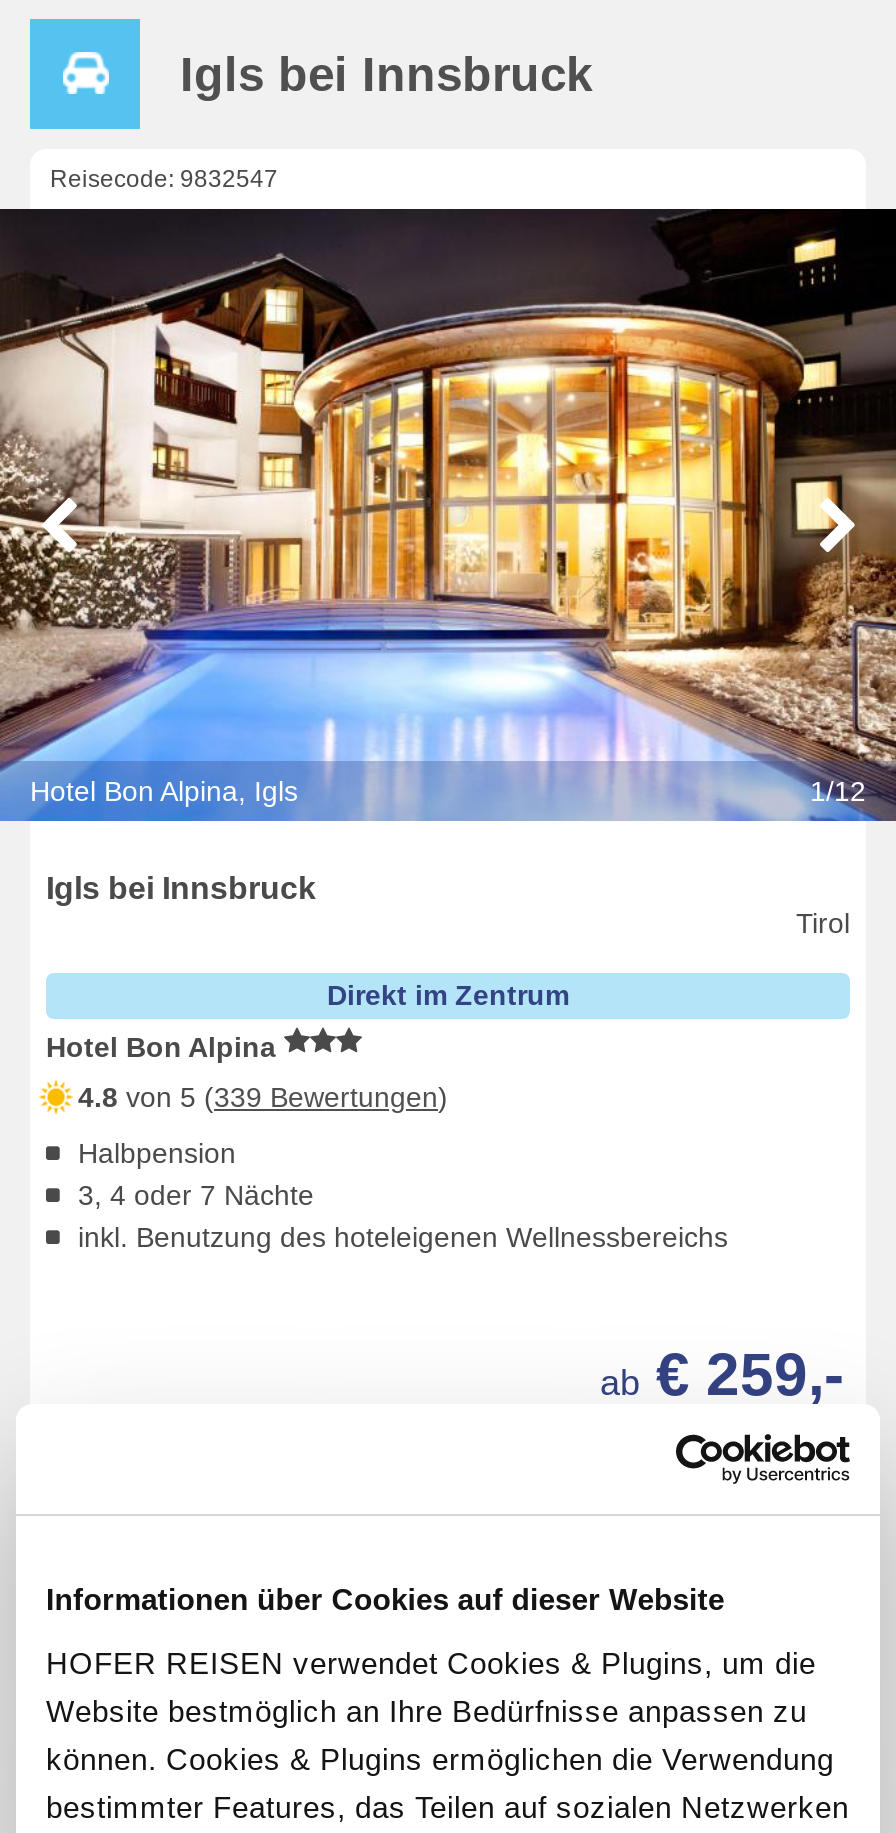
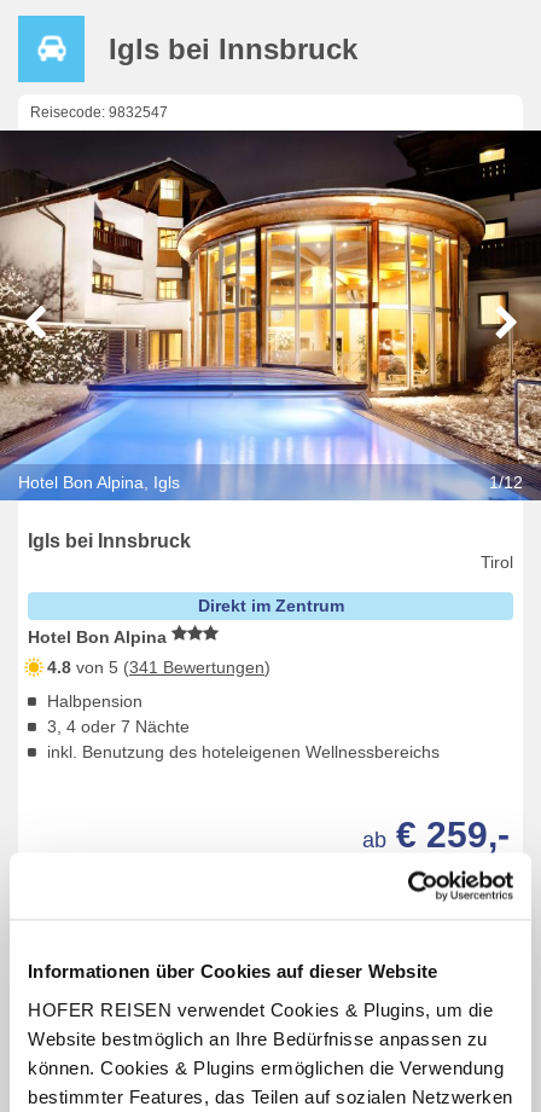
[78,1081,448,1113] 4.8 von 5 (339 Bewertungen) -> [47,658,270,677] 4.8 von 5 (341 Bewertungen)

